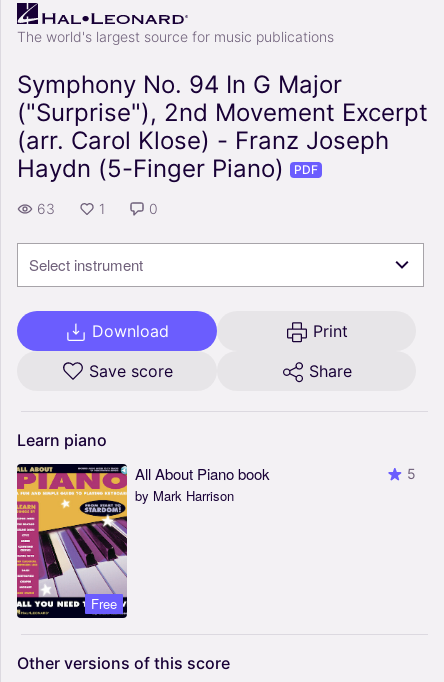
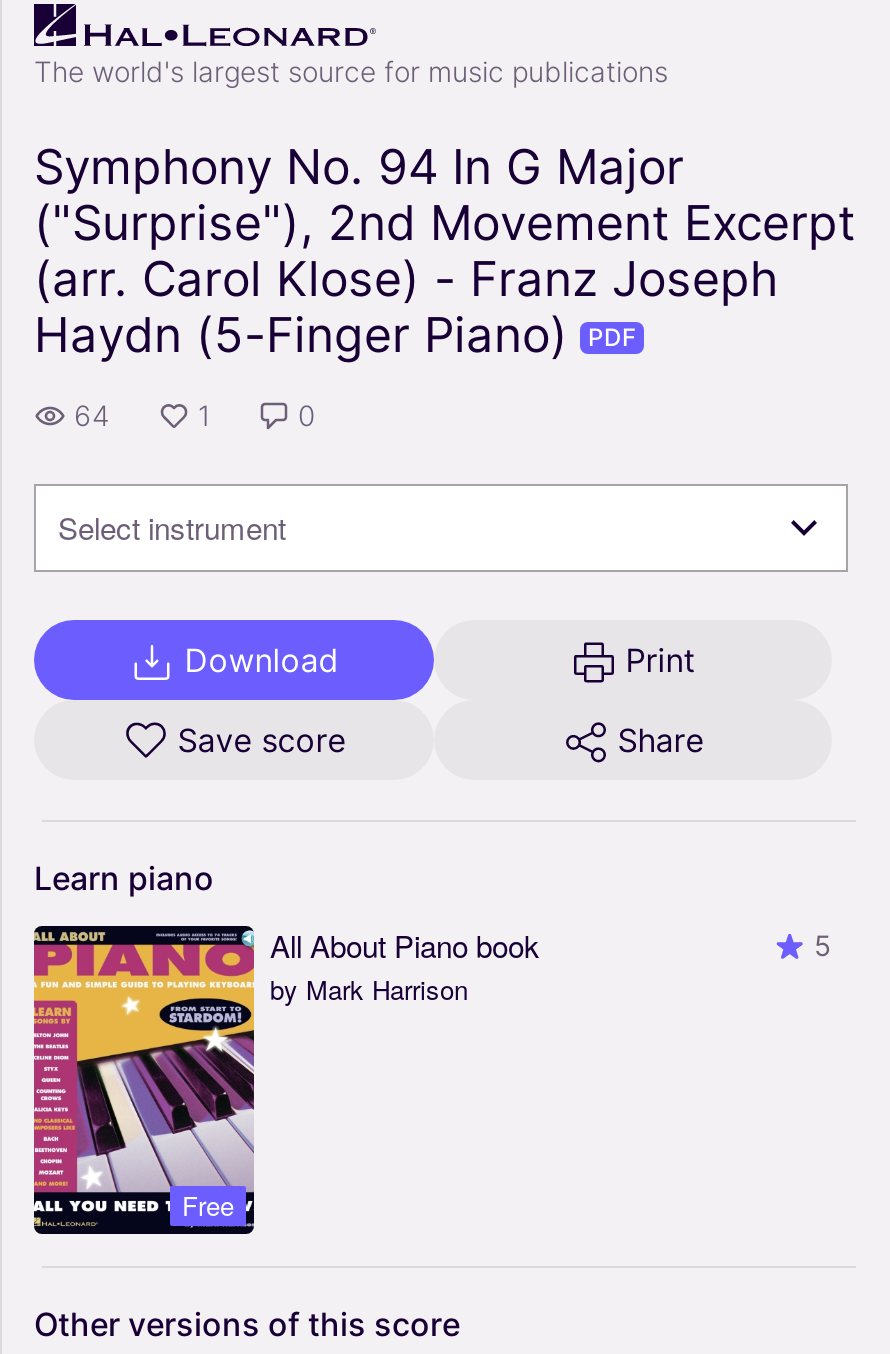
[37,200,55,217] 63 -> [74,399,110,433] 64

